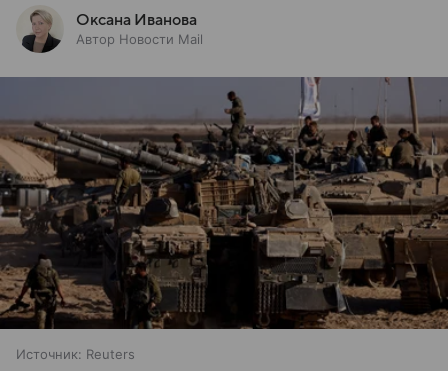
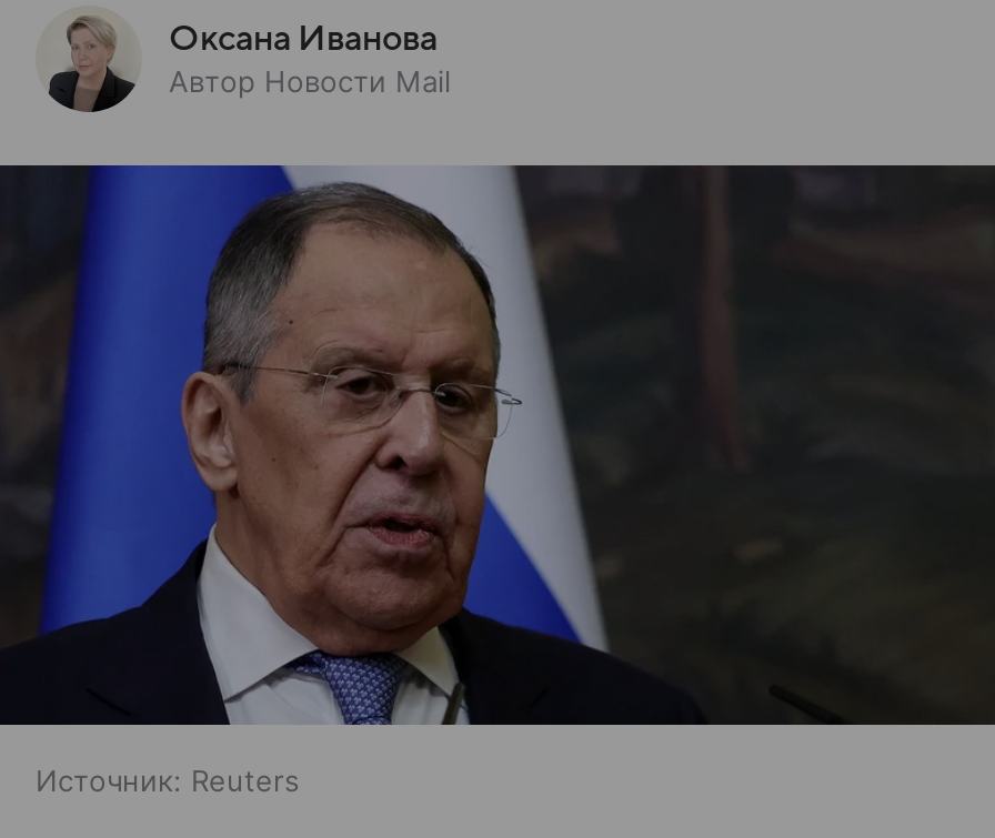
[3,77,445,330] [image] -> [7,163,988,727] [image]

